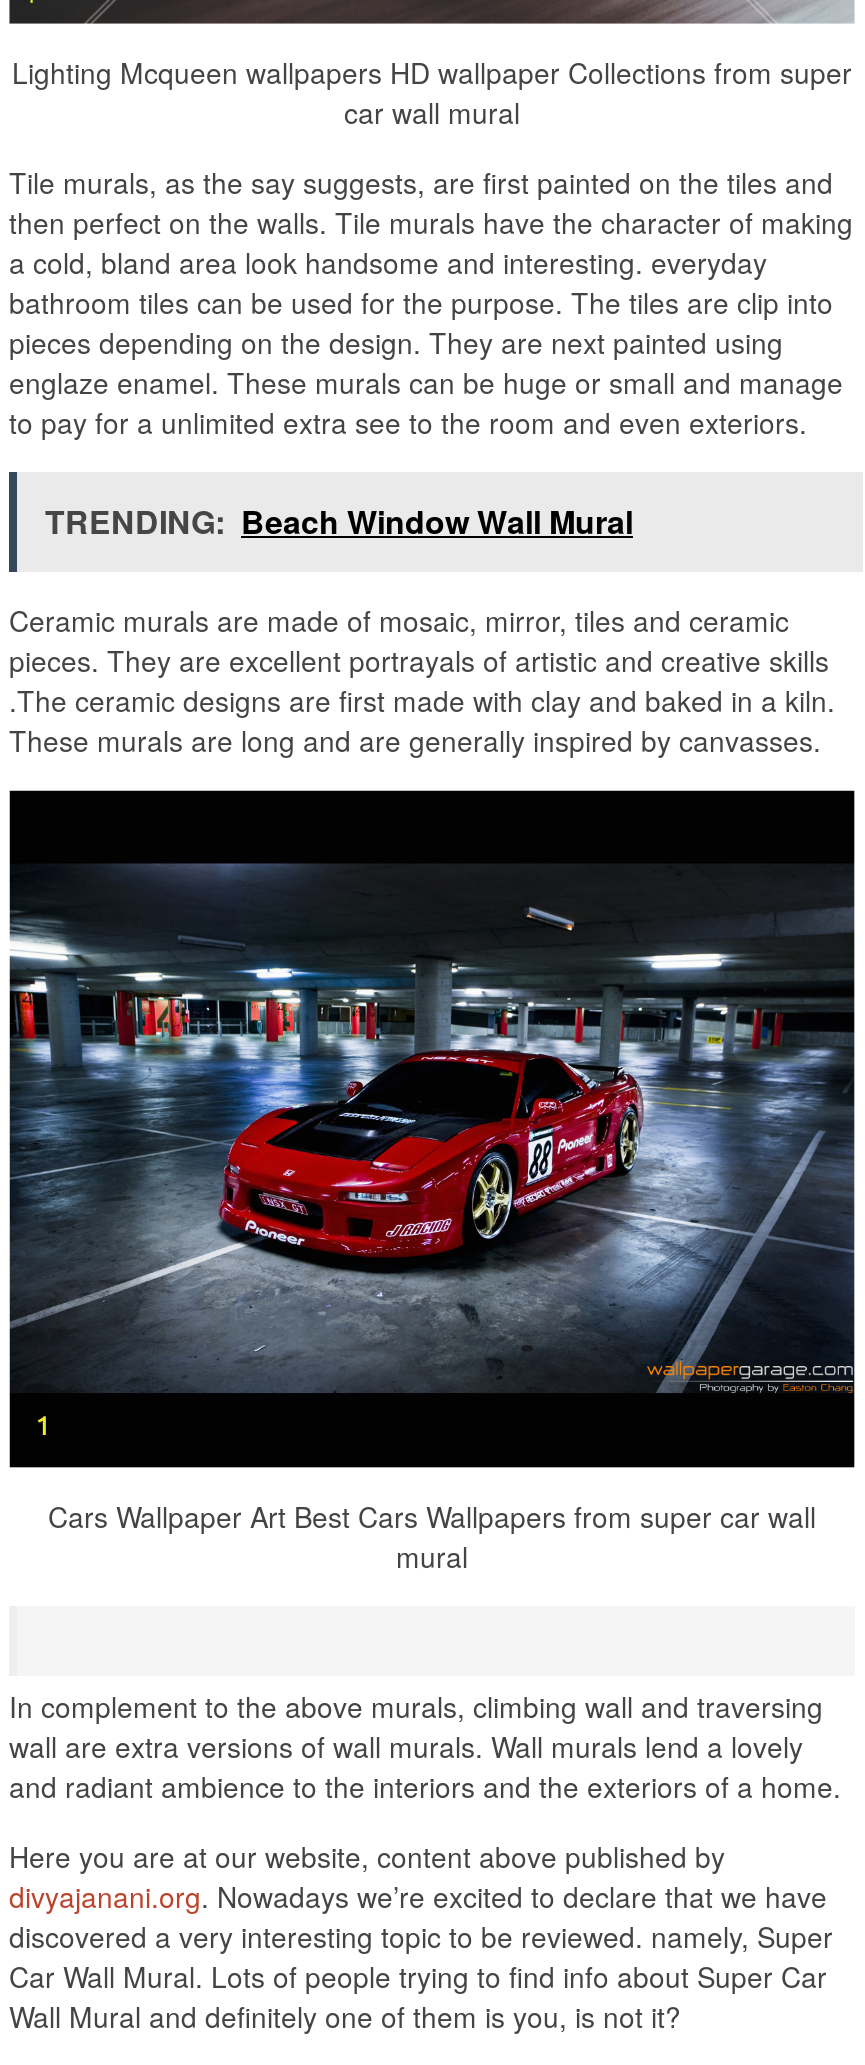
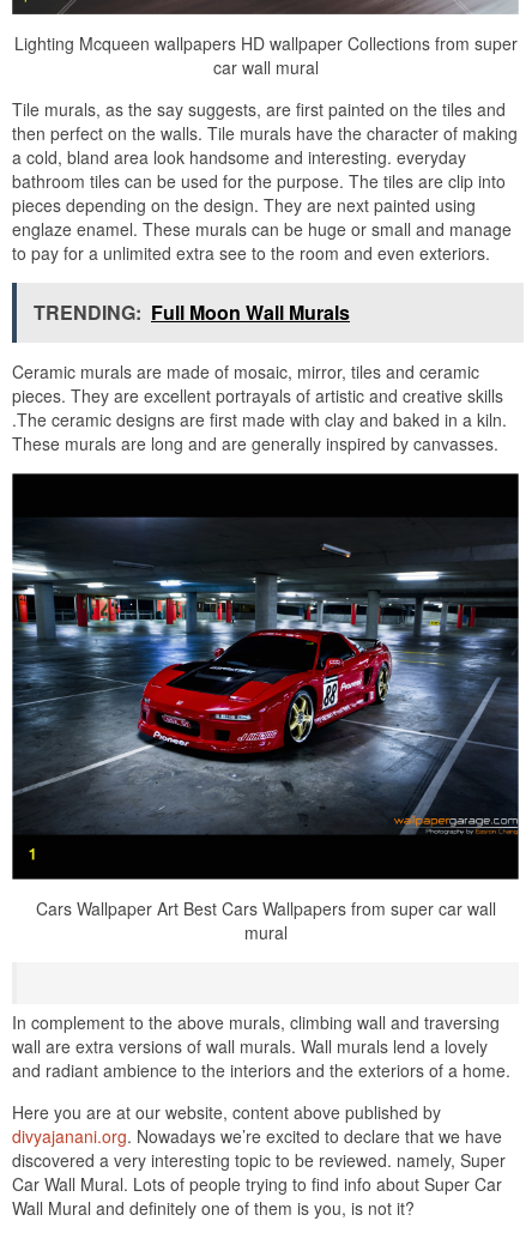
[45,499,633,545] TRENDING: Beach Window Wall Mural -> [34,299,350,326] TRENDING: Full Moon Wall Murals

